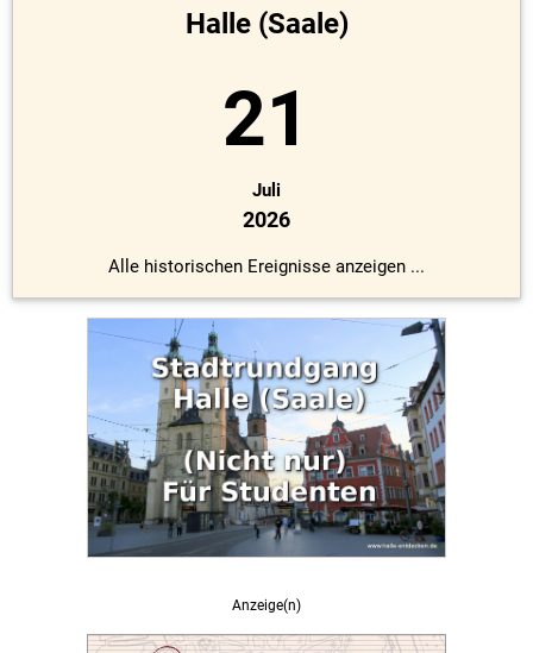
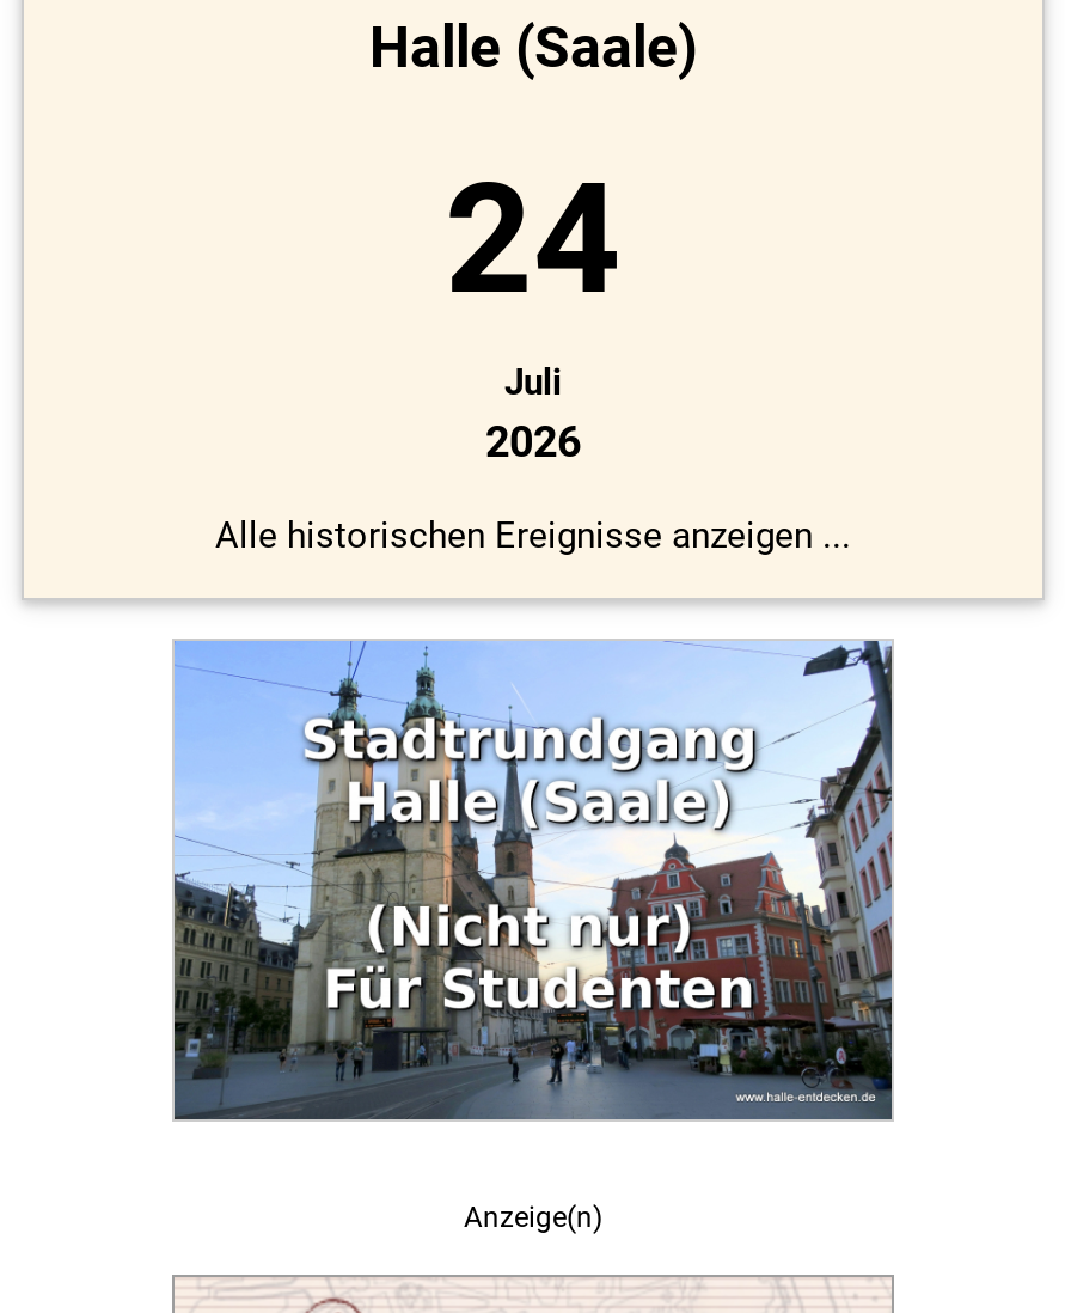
[222,75,311,164] 21 -> [445,150,622,329] 24

